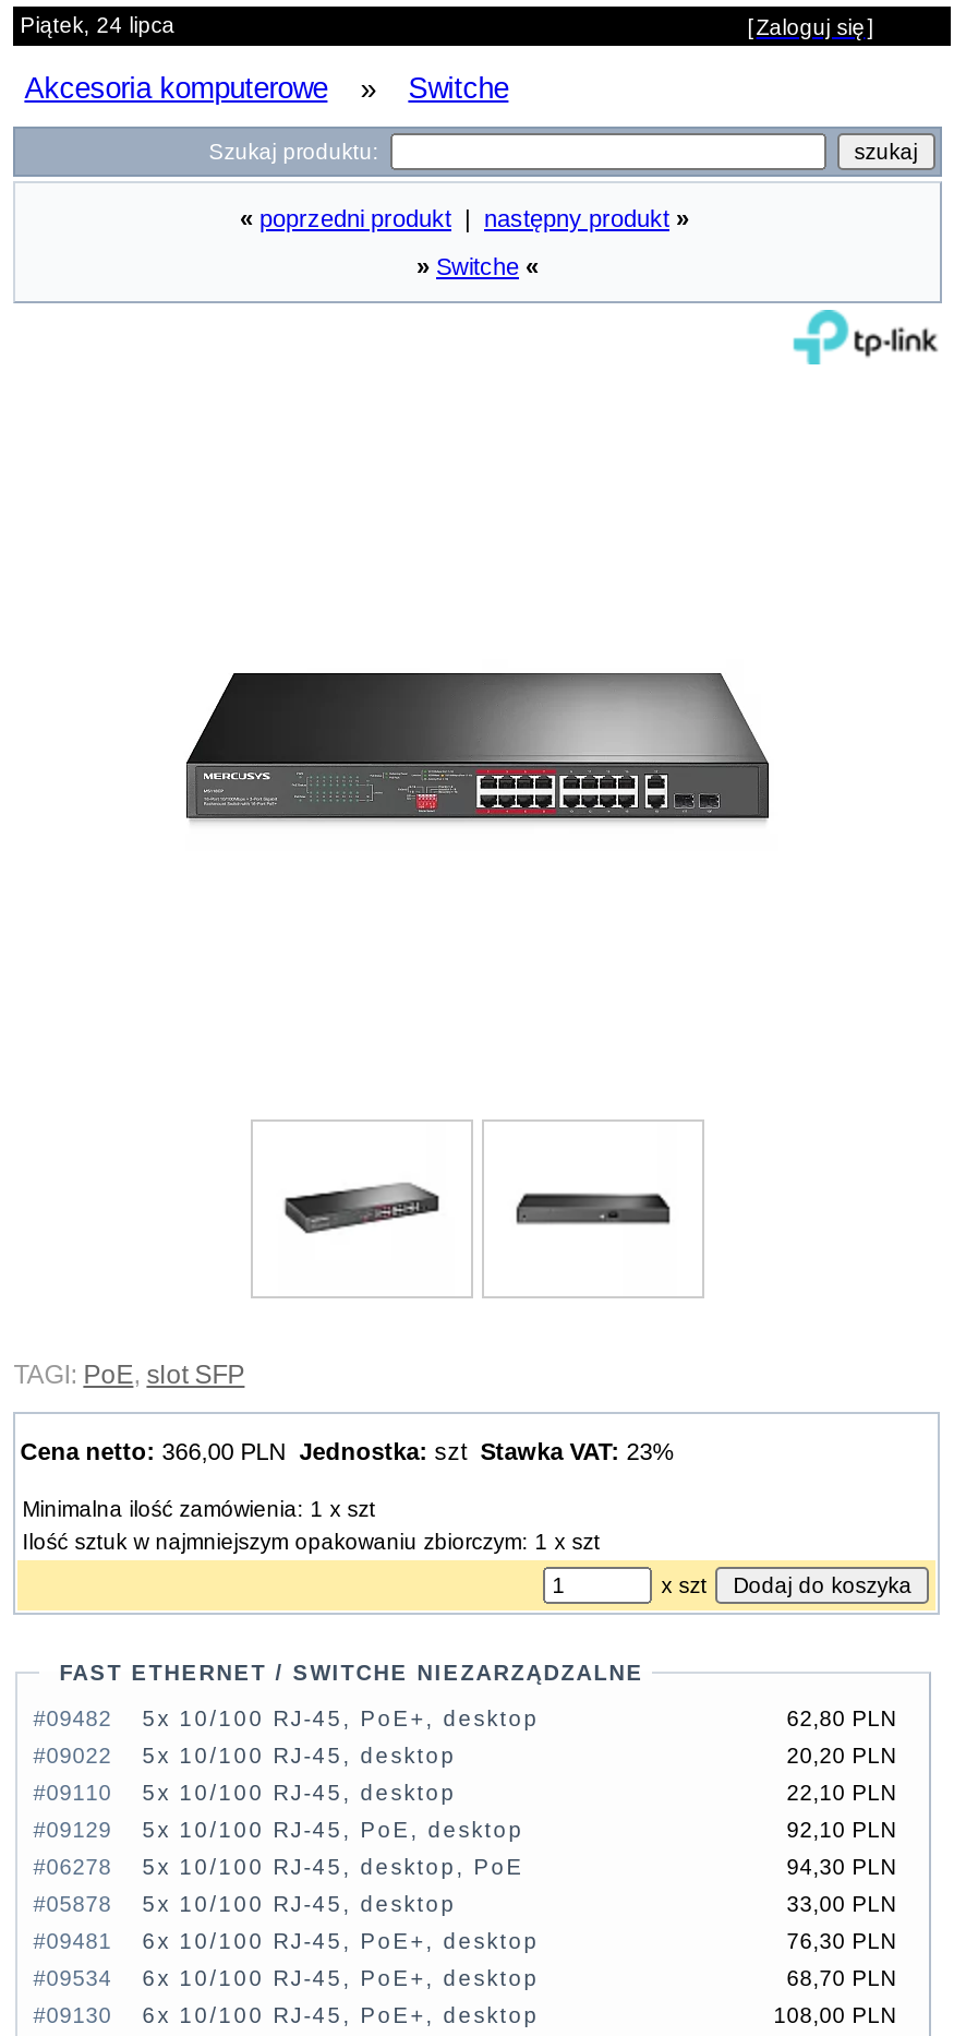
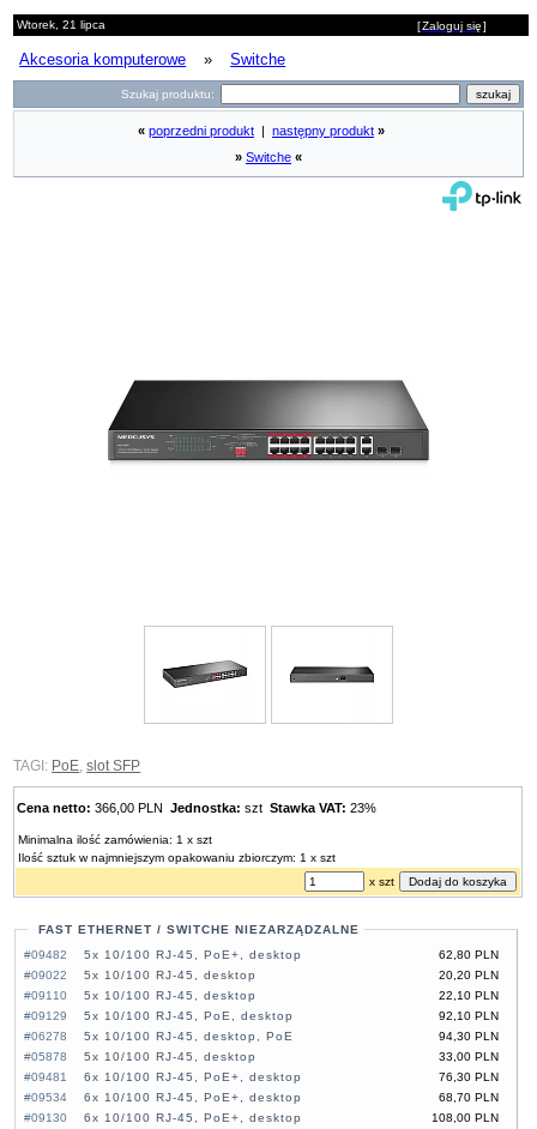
[20,14,175,38] Piątek, 24 lipca -> [17,18,106,32] Wtorek, 21 lipca

